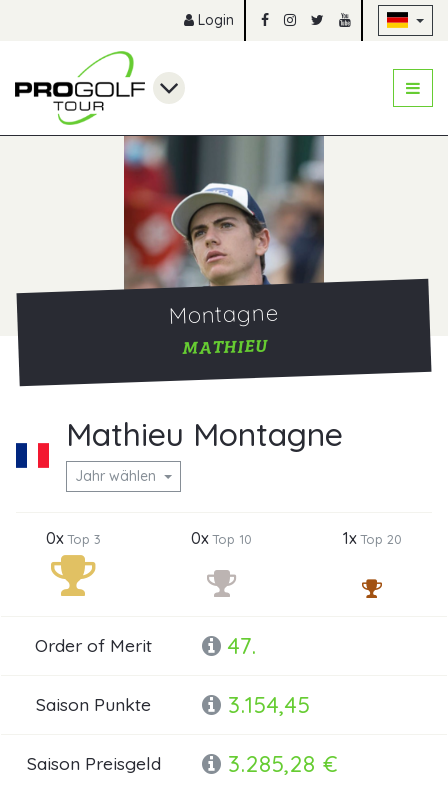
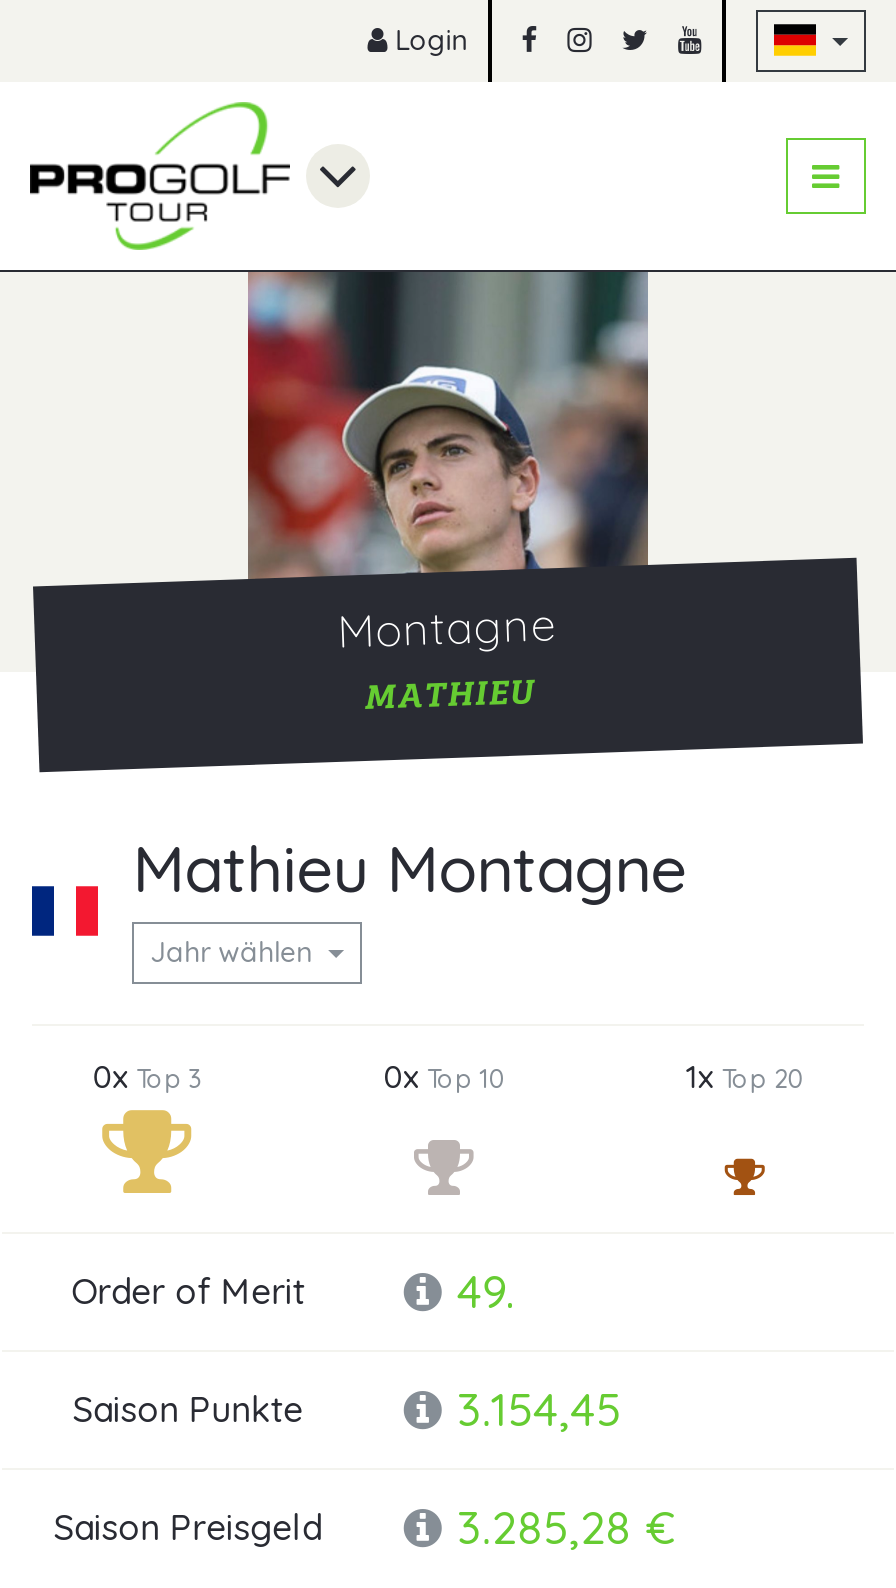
[222,632,257,660] 47. -> [443,1263,516,1319] 49.

